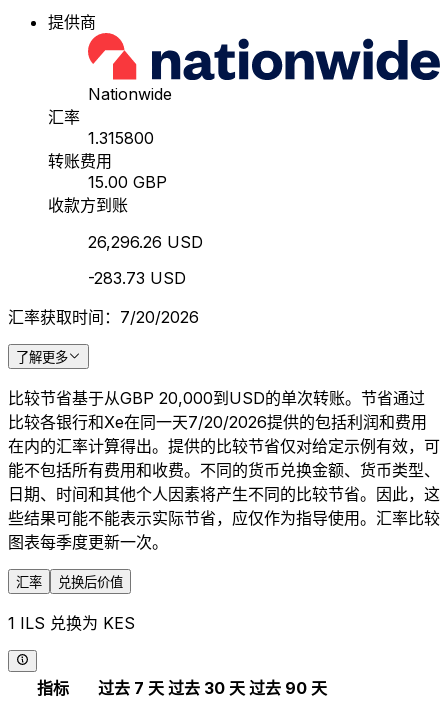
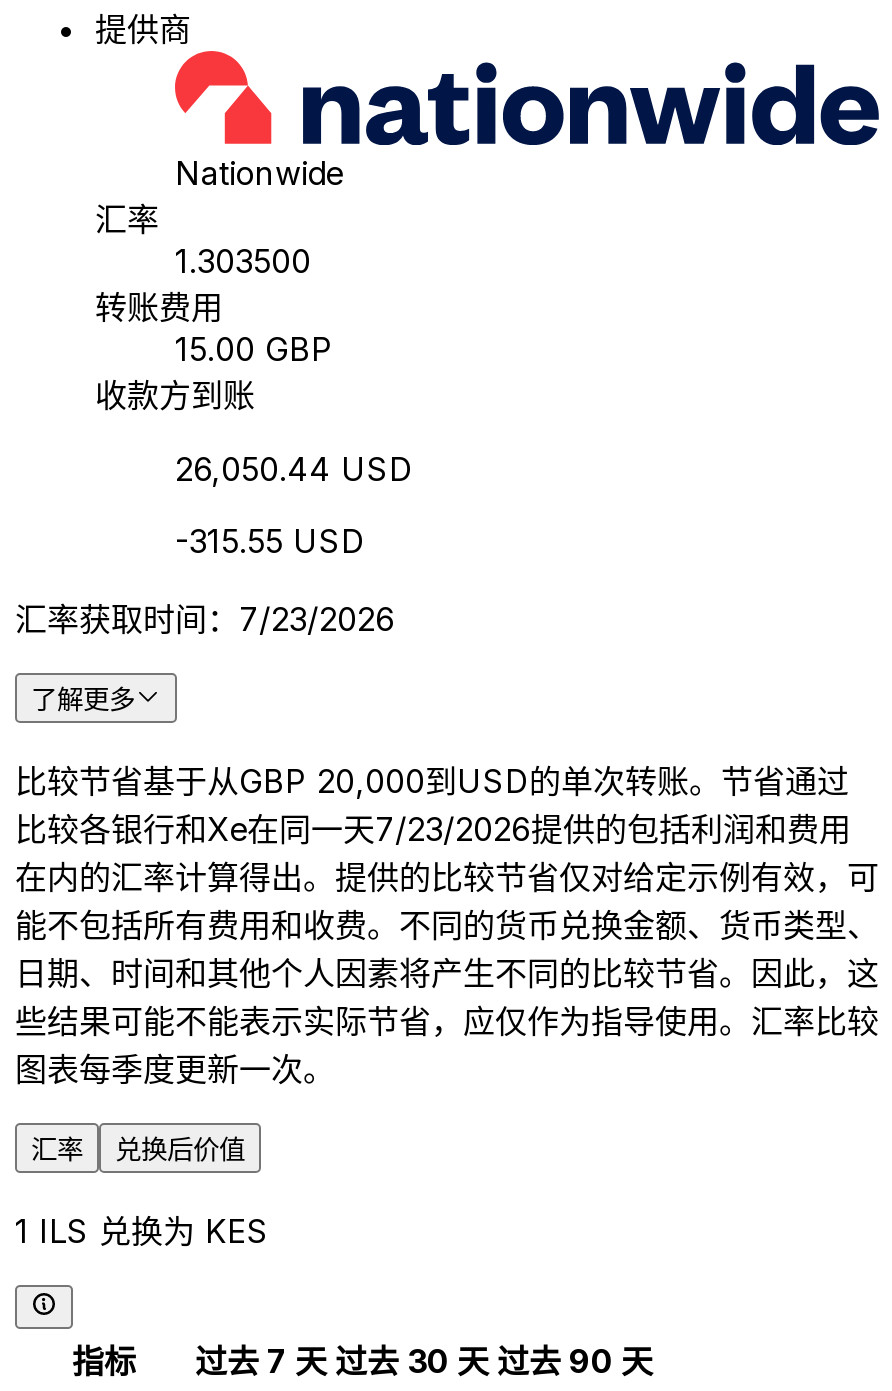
[88,128,154,148] 1.315800 -> [175,241,311,281] 1.303500
[88,232,203,252] 26,296.26 USD -> [175,449,413,489] 26,050.44 USD
[88,268,186,288] -283.73 USD -> [175,521,365,561] -315.55 USD
[8,307,199,327] 汇率获取时间：7/20/2026 -> [15,599,395,639] 汇率获取时间：7/23/2026
[8,412,427,432] 比较各银行和Xe在同一天7/20/2026提供的包括利润和费用 -> [15,809,851,849] 比较各银行和Xe在同一天7/23/2026提供的包括利润和费用

